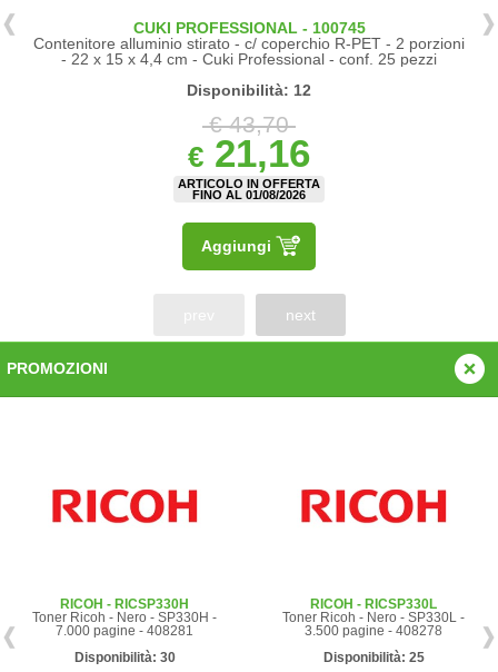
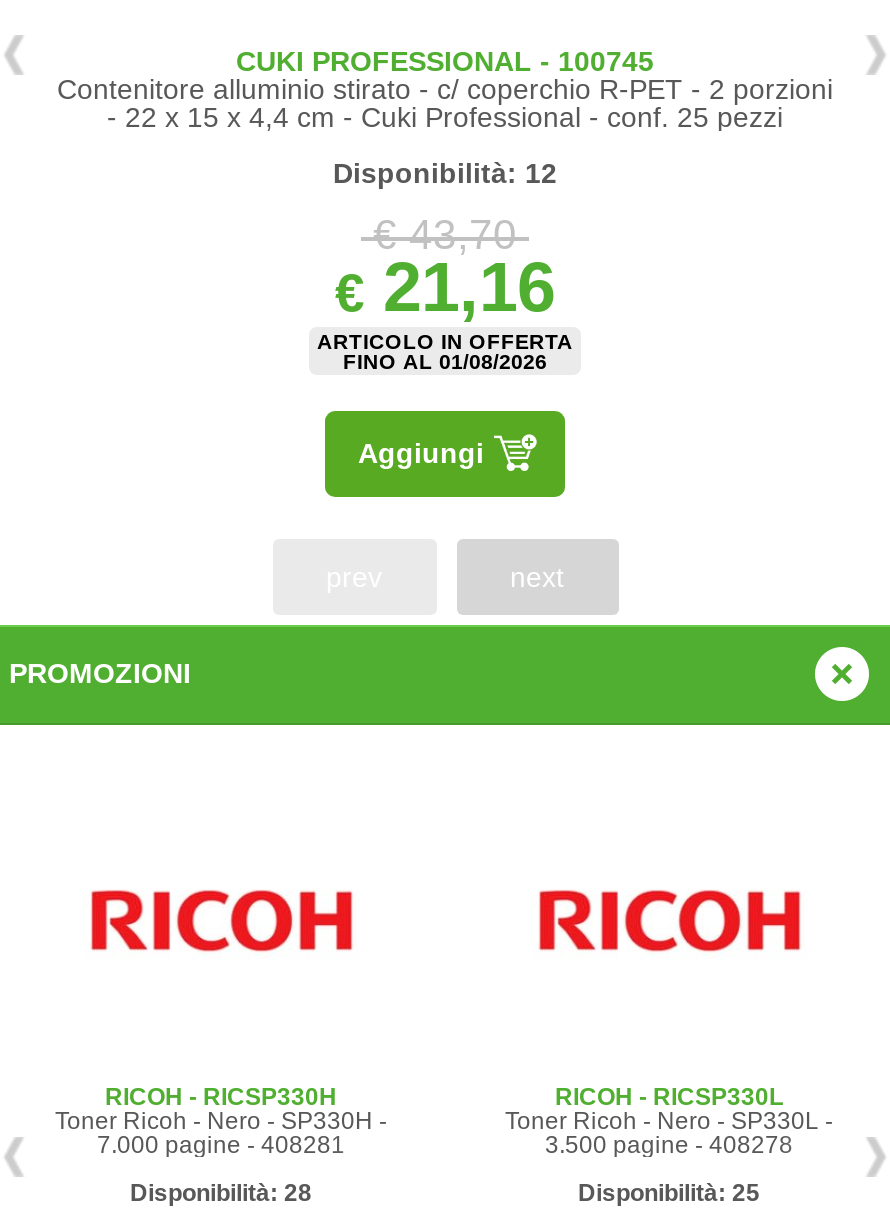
[74,650,175,666] Disponibilità: 30 -> [130,1180,312,1208] Disponibilità: 28

